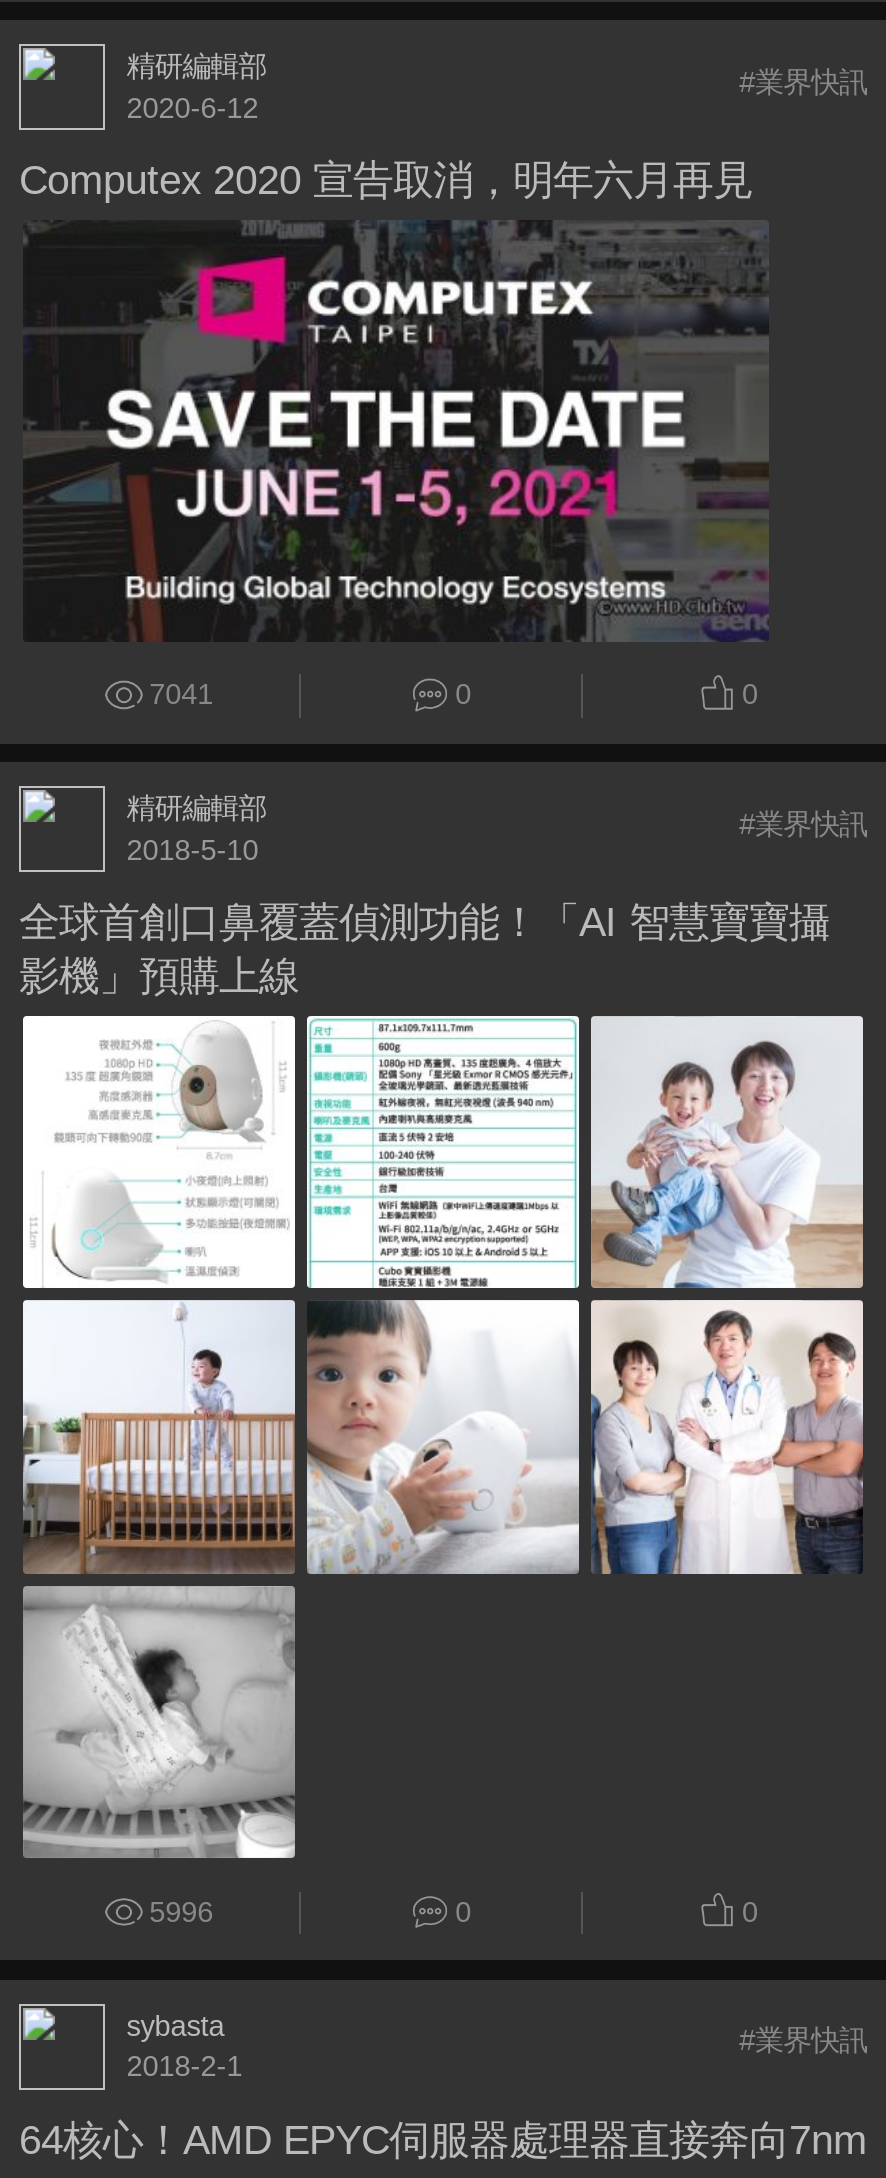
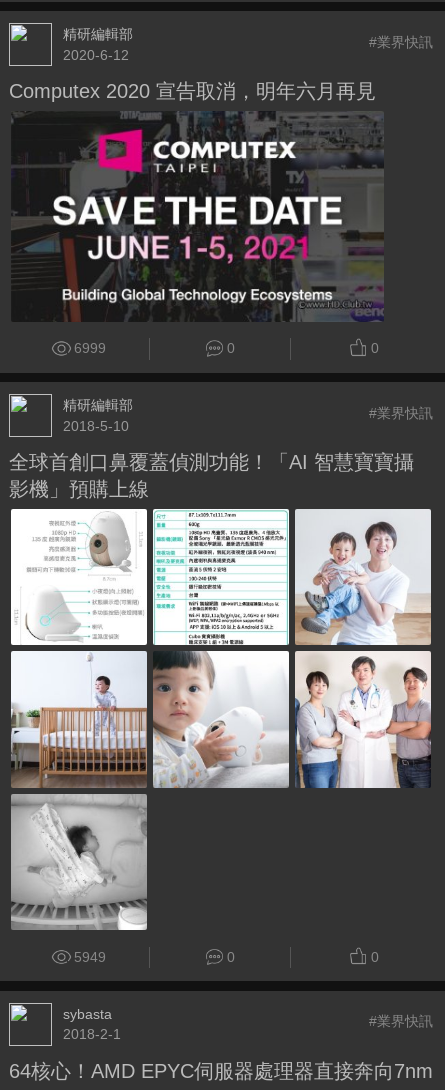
[149,679,213,711] 7041 -> [74,340,106,356] 6999
[149,1895,213,1927] 5996 -> [74,948,106,964] 5949

